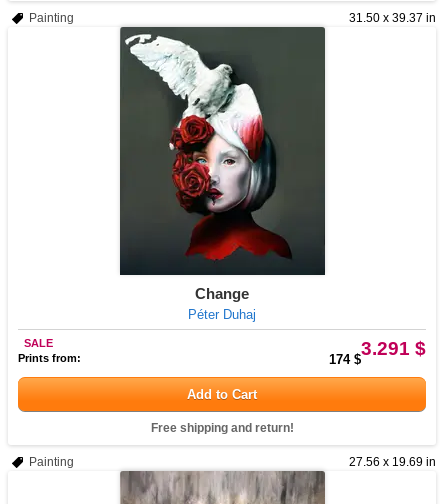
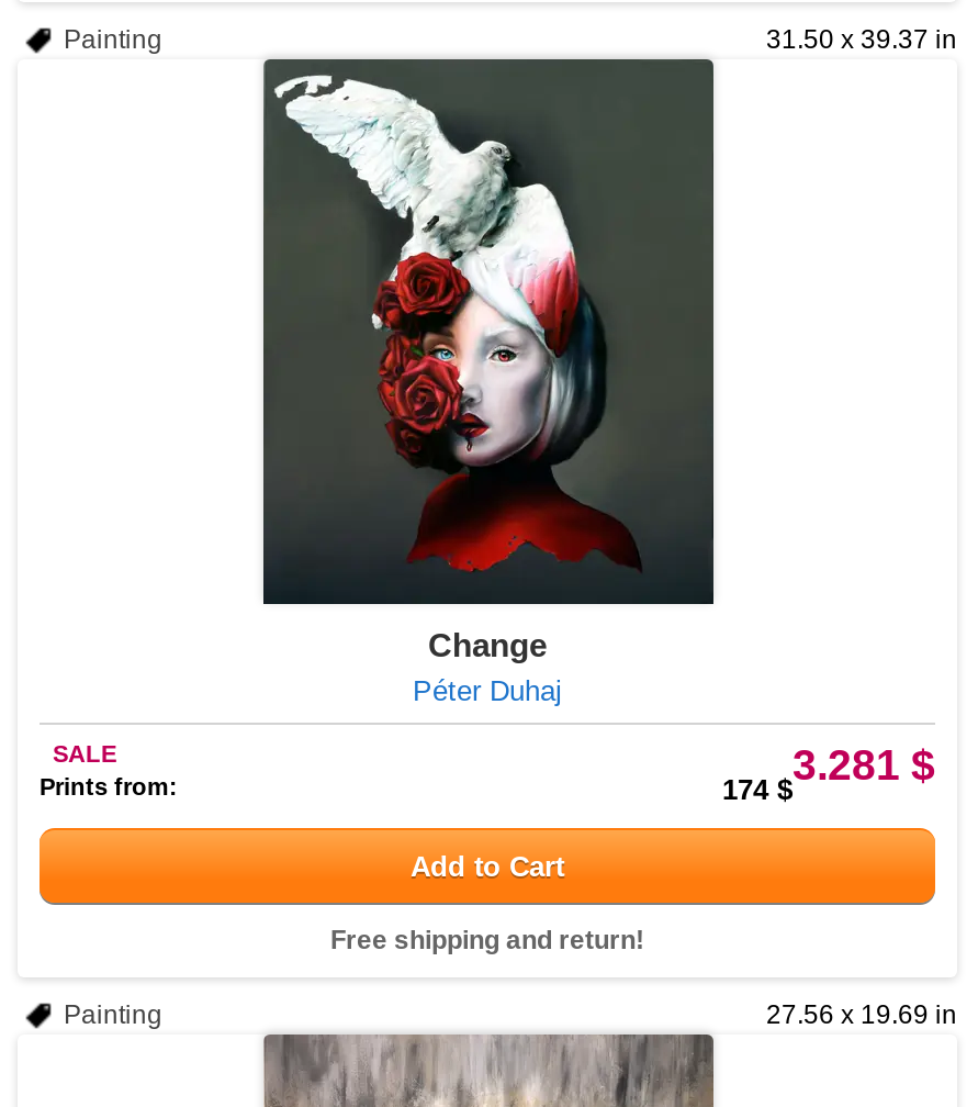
[361,337,426,359] 3.291 $ -> [792,740,935,789] 3.281 $

